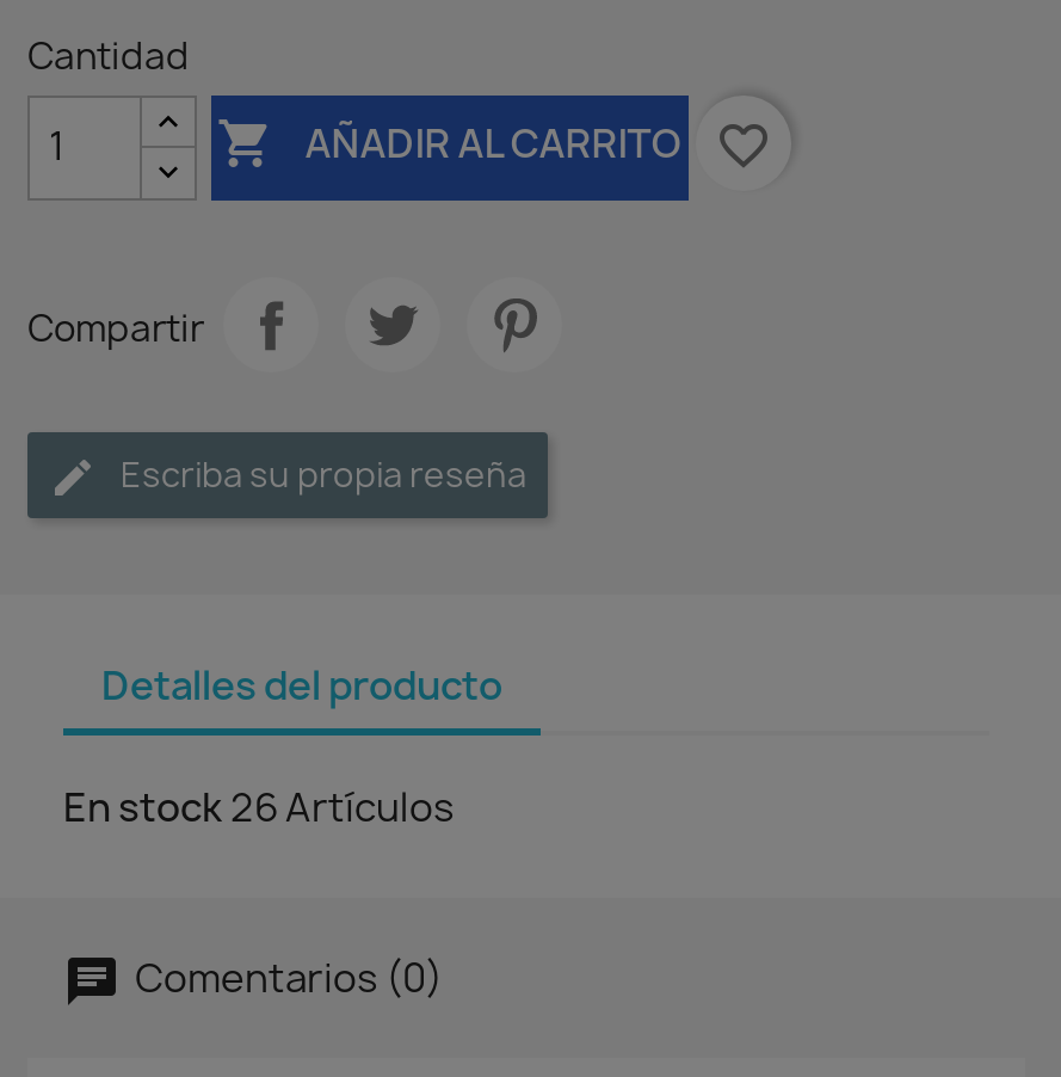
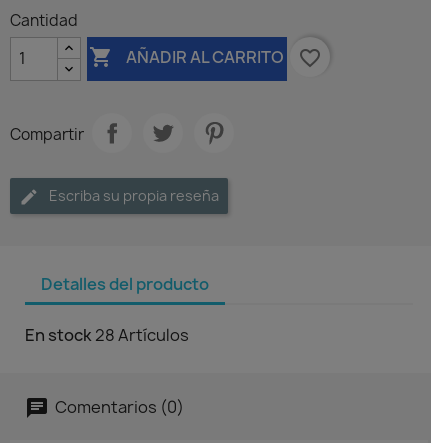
[63,780,455,833] En stock 26 Artículos -> [25,324,189,346] En stock 28 Artículos

